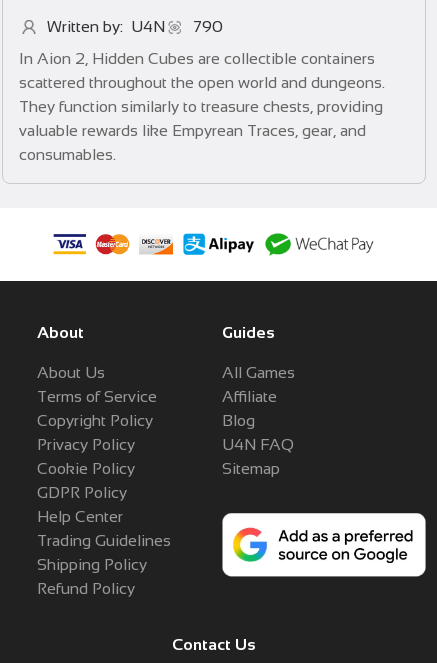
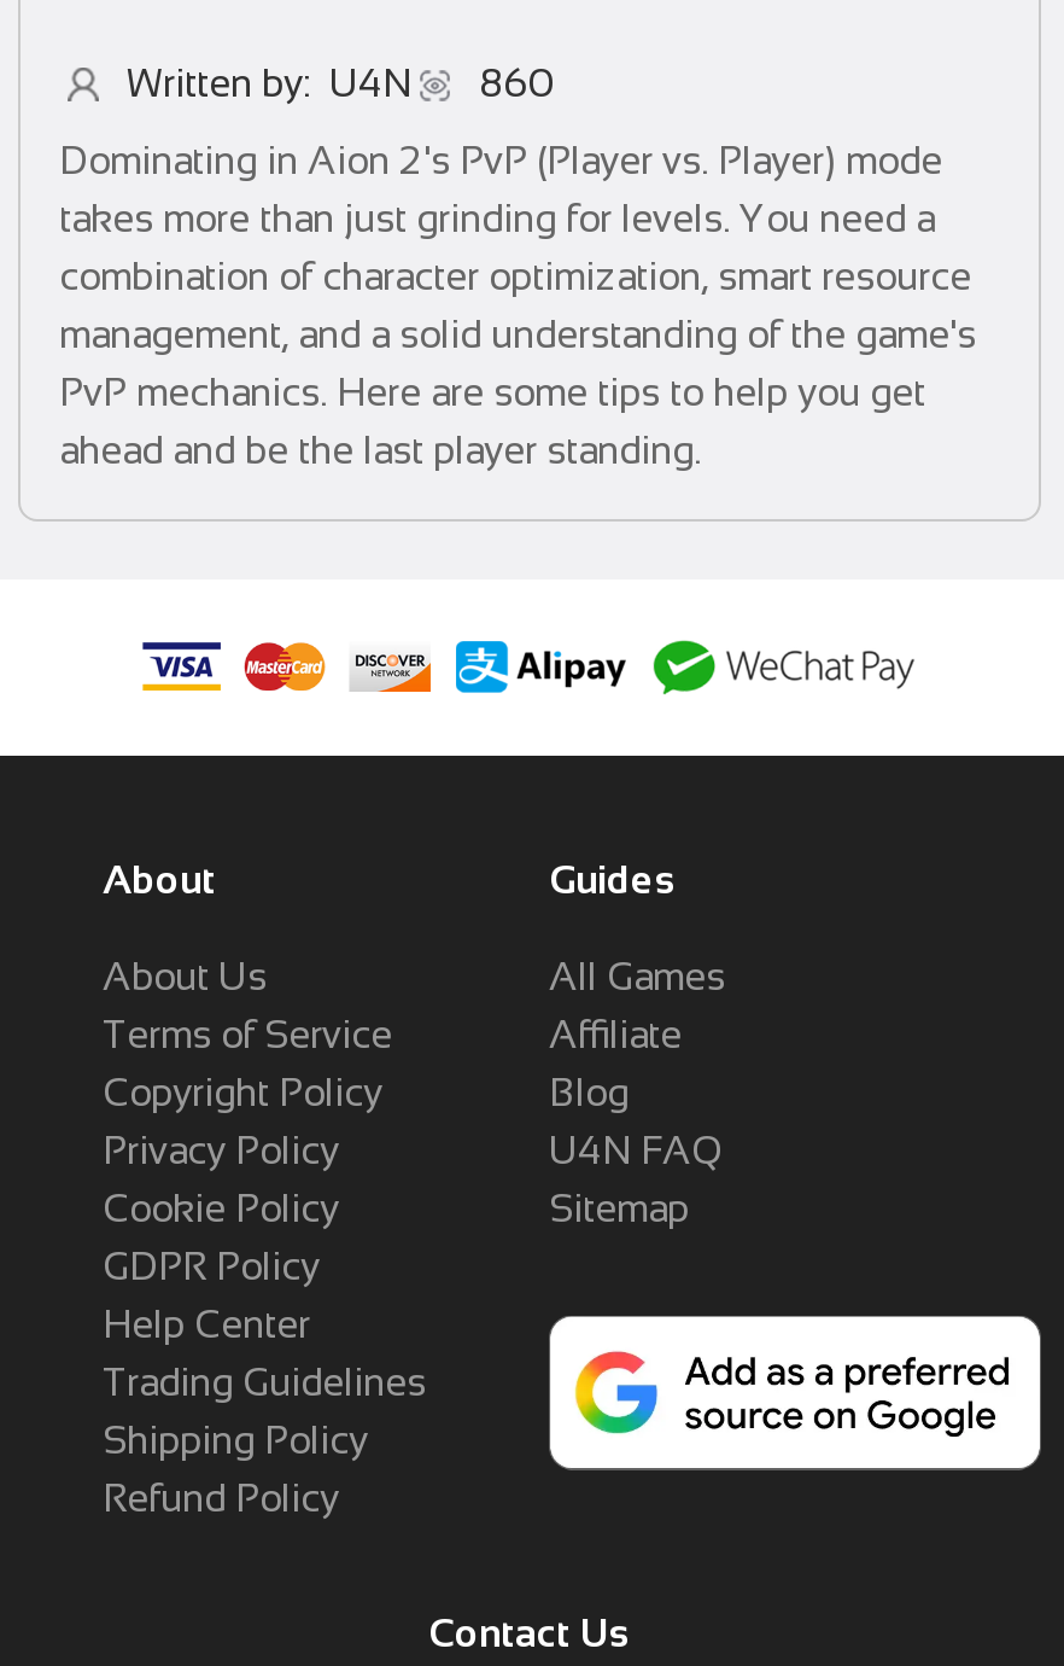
[47,18,223,35] Written by: U4N 790 -> [127,63,554,104] Written by: U4N 860
[19,50,385,163] In Aion 2, Hidden Cubes are collectible containers | scattered throughout the open world and dungeons. | They function similarly to treasure chests, providing | valuable rewards like Empyrean Traces, gear, and | consumables. -> [59,140,976,471] Dominating in Aion 2's PvP (Player vs. Player) mode | takes more than just grinding for levels. You need a | combination of character optimization, smart resource | management, and a solid understanding of the game's | PvP mechanics. Here are some tips to help you get | ahead and be the last player standing.

